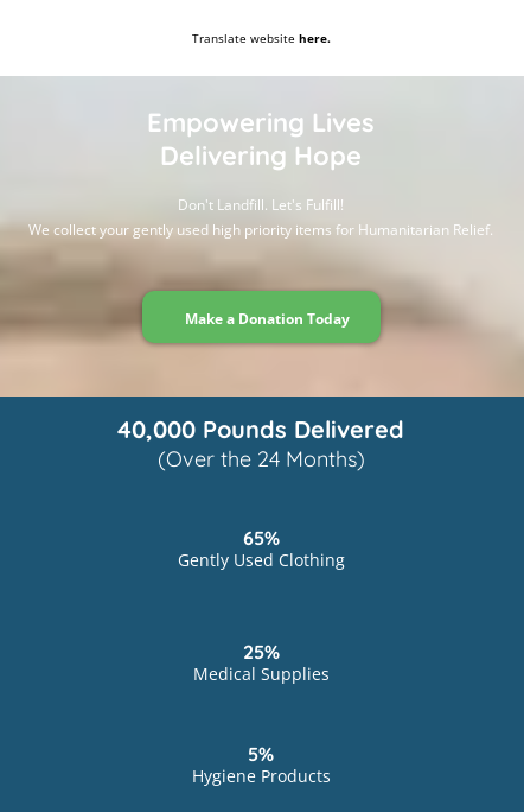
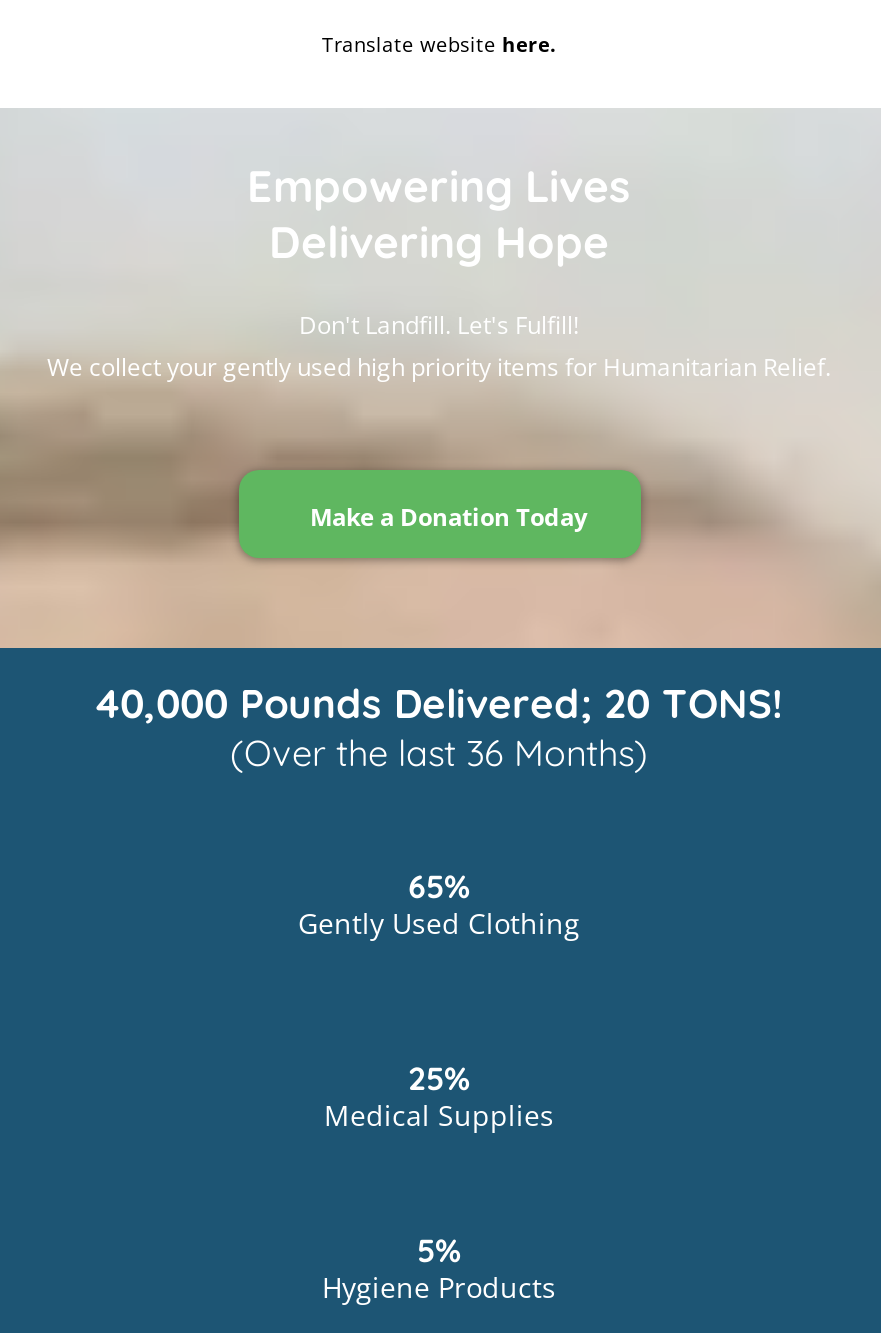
[117,414,404,472] 40,000 Pounds Delivered | (Over the 24 Months) -> [96,678,782,776] 40,000 Pounds Delivered; 20 TONS! | (Over the last 36 Months)

